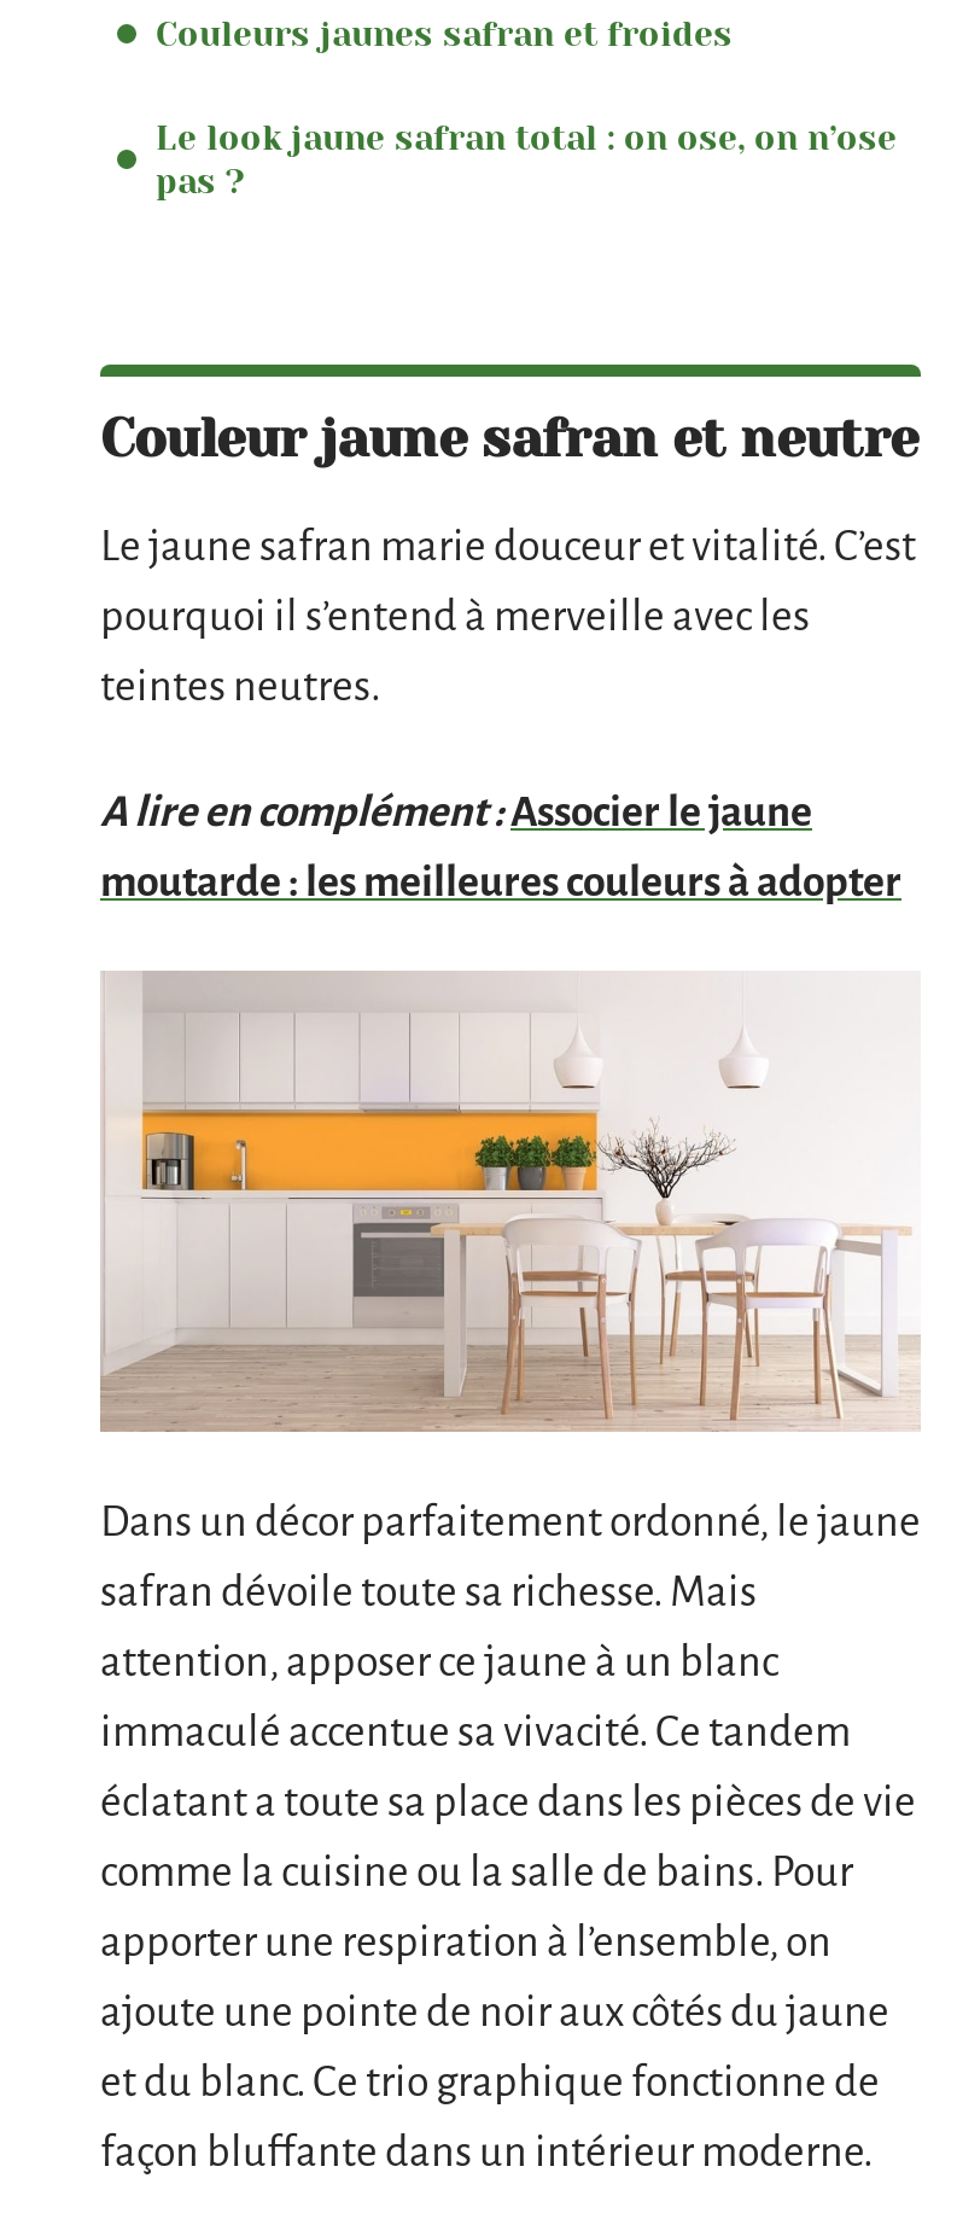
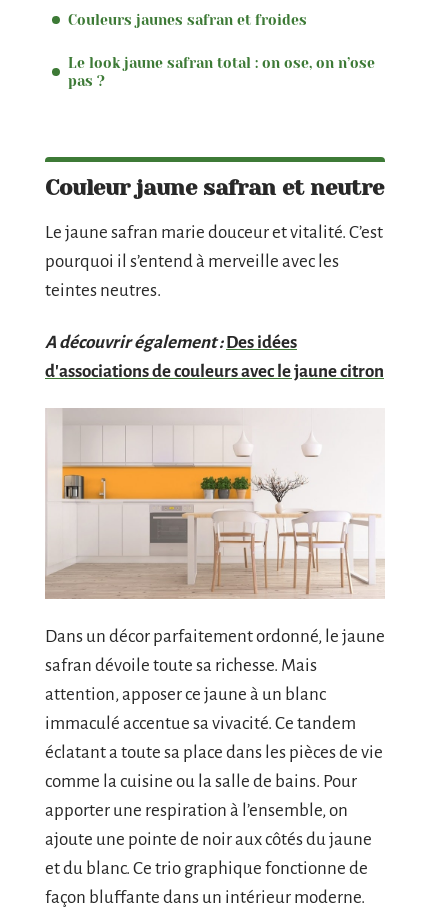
[100,788,812,834] A lire en complément : Associer le jaune -> [45,332,297,351] A découvrir également : Des idées
[100,858,901,904] moutarde : les meilleures couleurs à adopter -> [45,361,384,380] d'associations de couleurs avec le jaune citron

